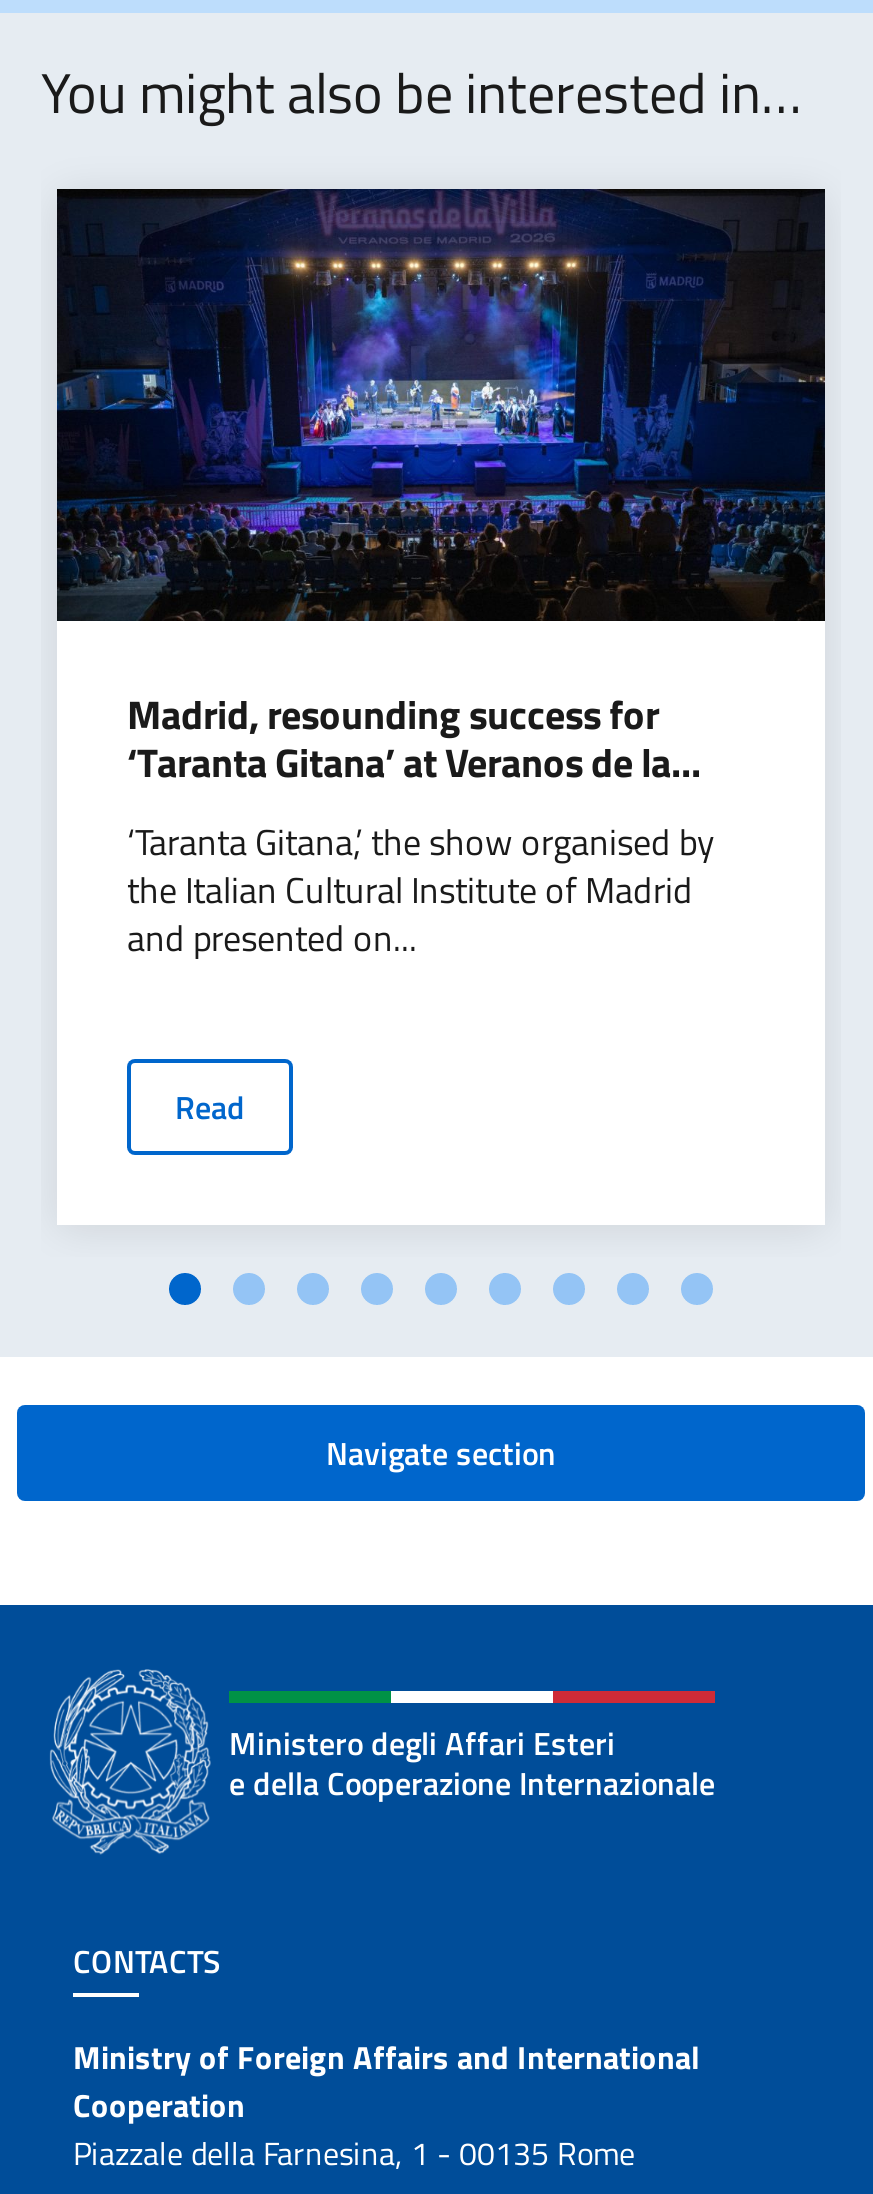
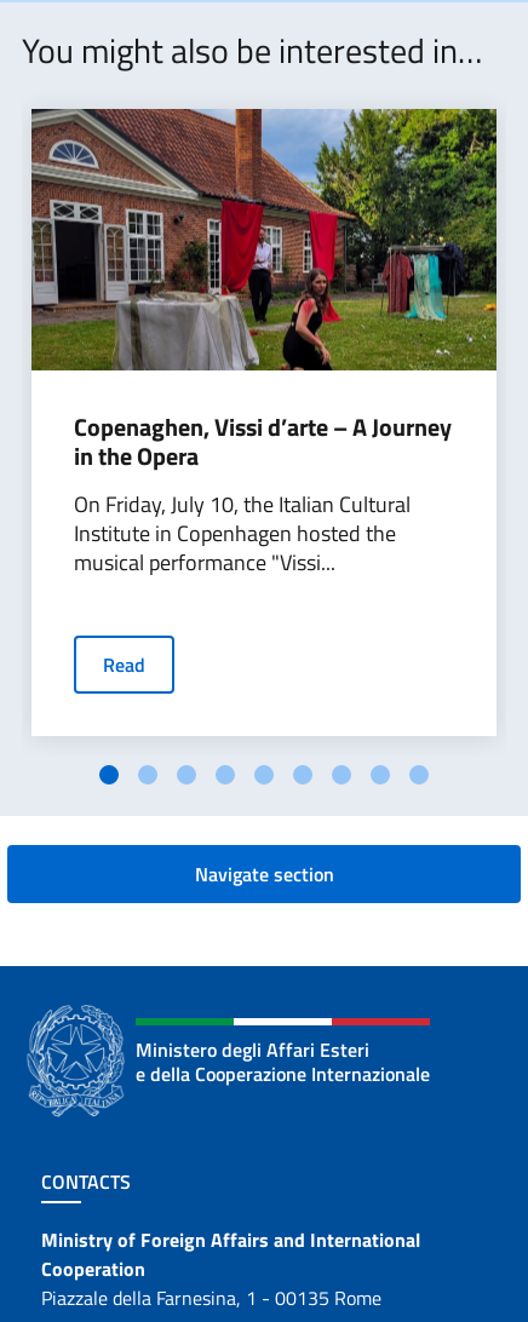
[55,187,827,964] [image] | Madrid, resounding success for | ‘Taranta Gitana’ at Veranos de la... | ‘Taranta Gitana,’ the show organised by | the Italian Cultural Institute of Madrid | and presented on... -> [30,108,498,578] [image] | Copenaghen, Vissi d’arte – A Journey | in the Opera | On Friday, July 10, the Italian Cultural | Institute in Copenhagen hosted the | musical performance "Vissi...

